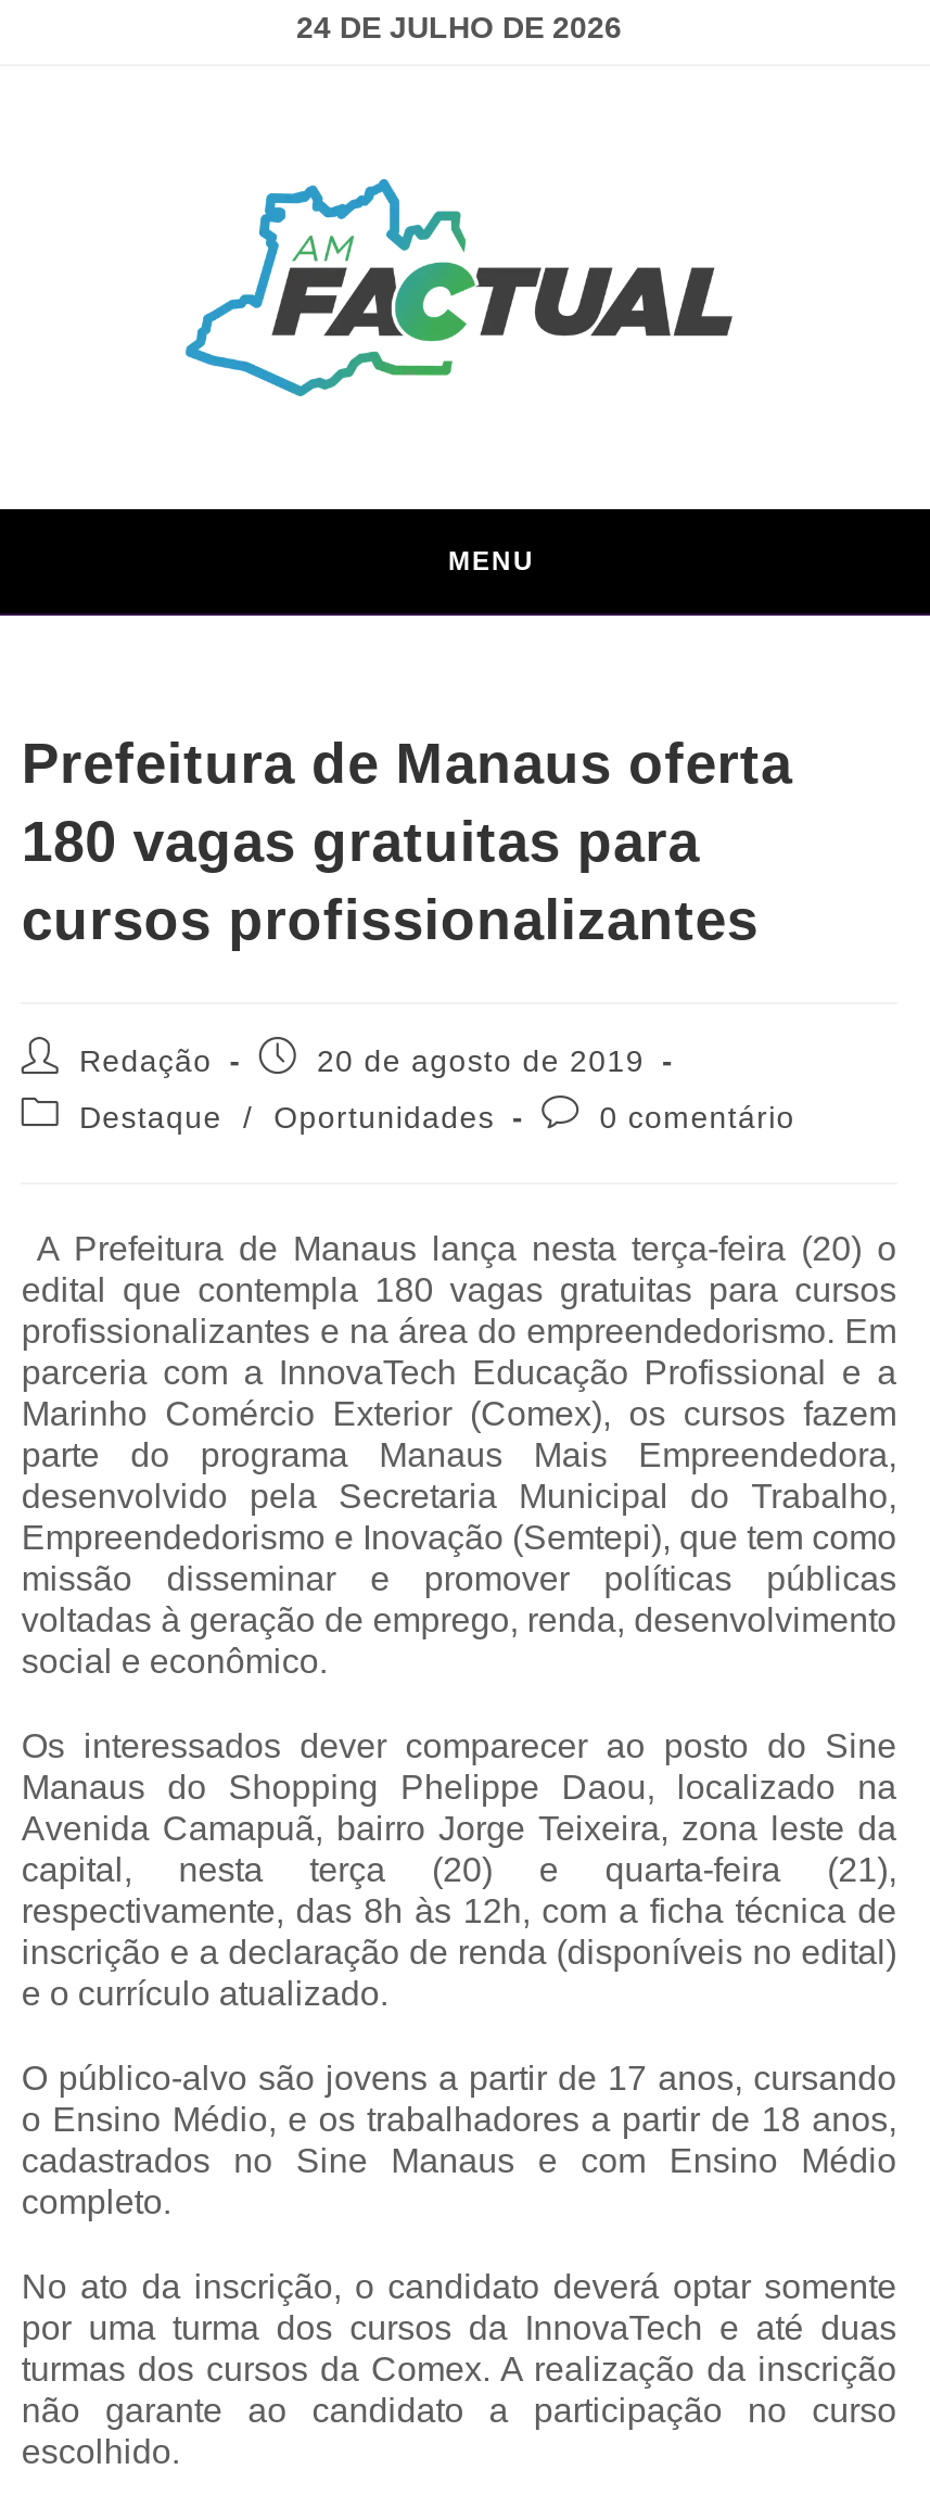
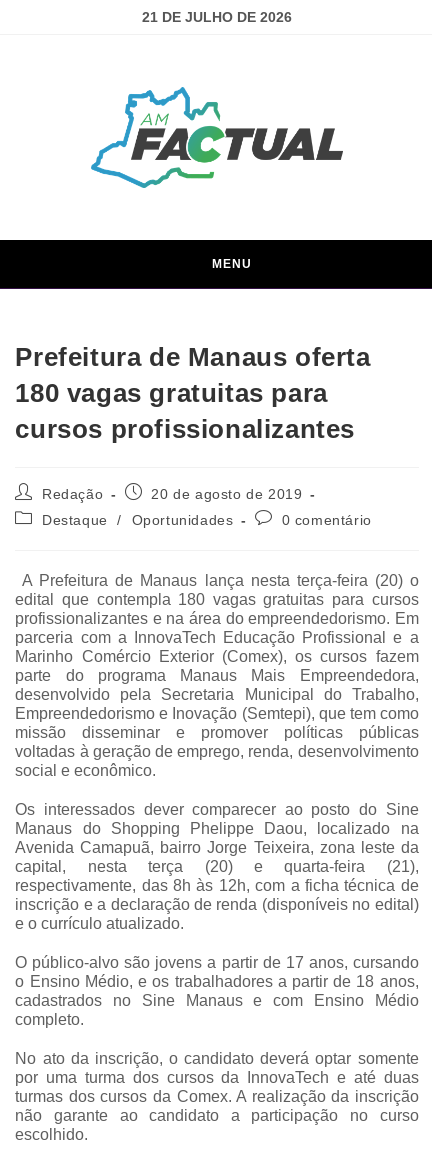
[296,10,622,45] 24 DE JULHO DE 2026 -> [142,9,292,25] 21 DE JULHO DE 2026

